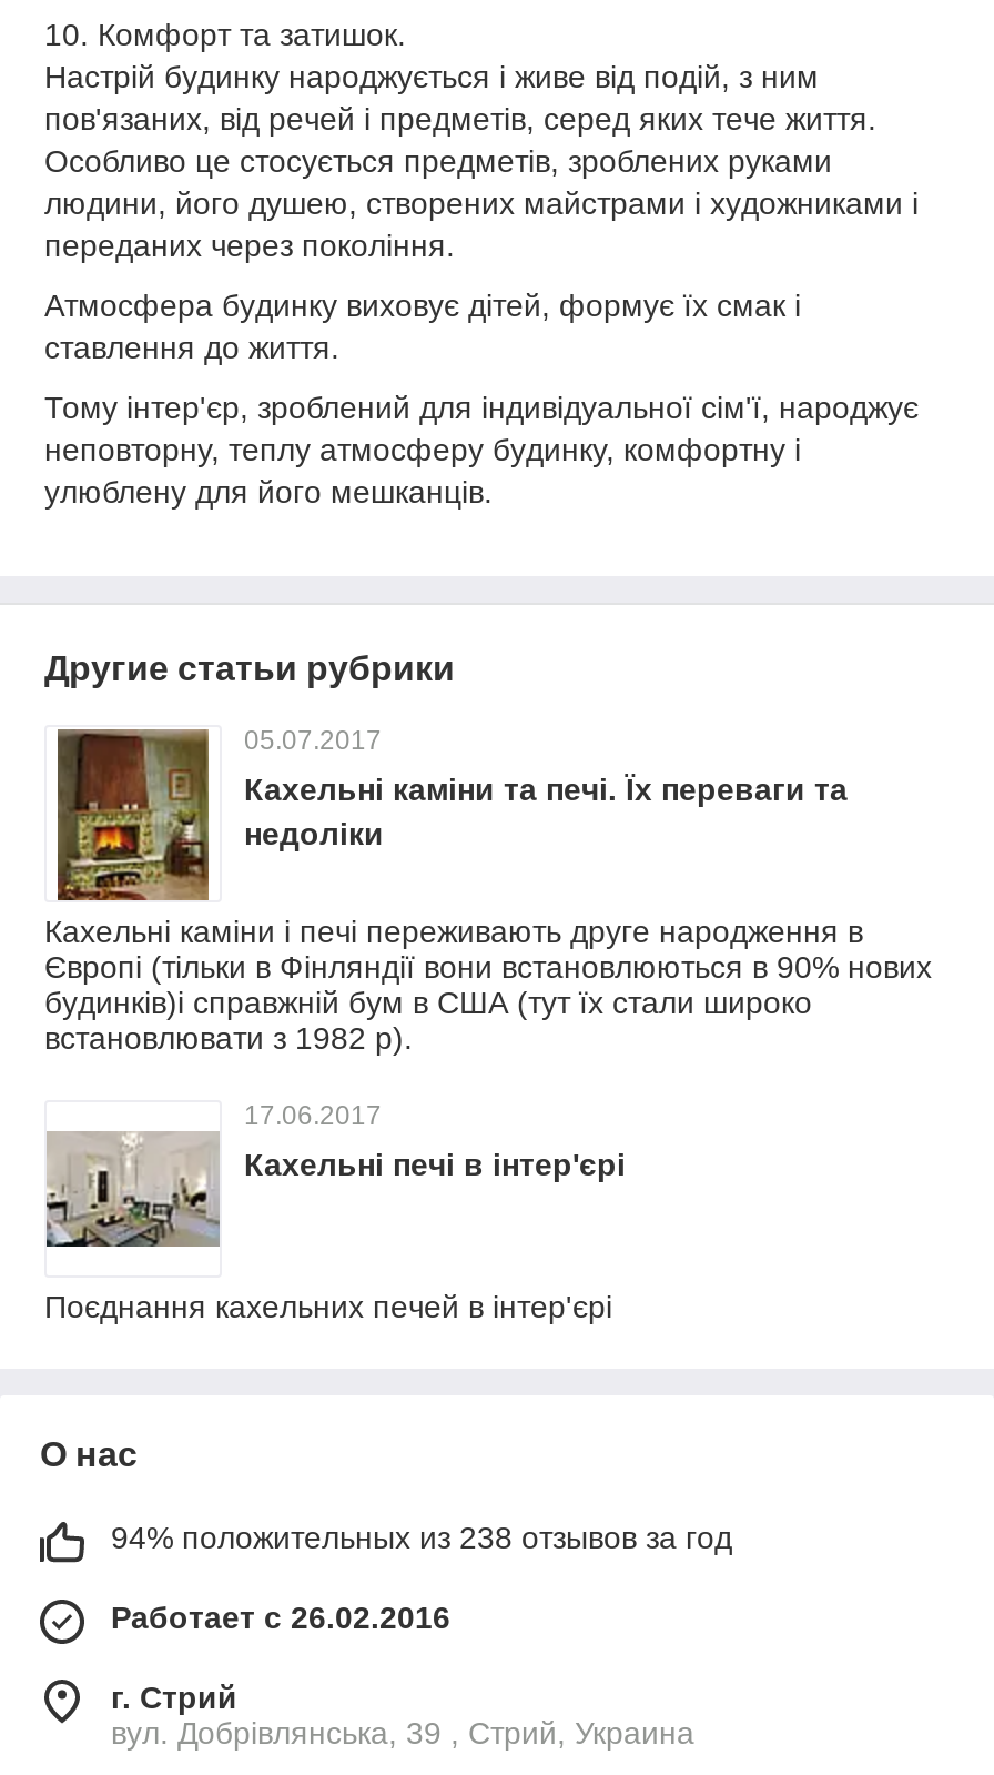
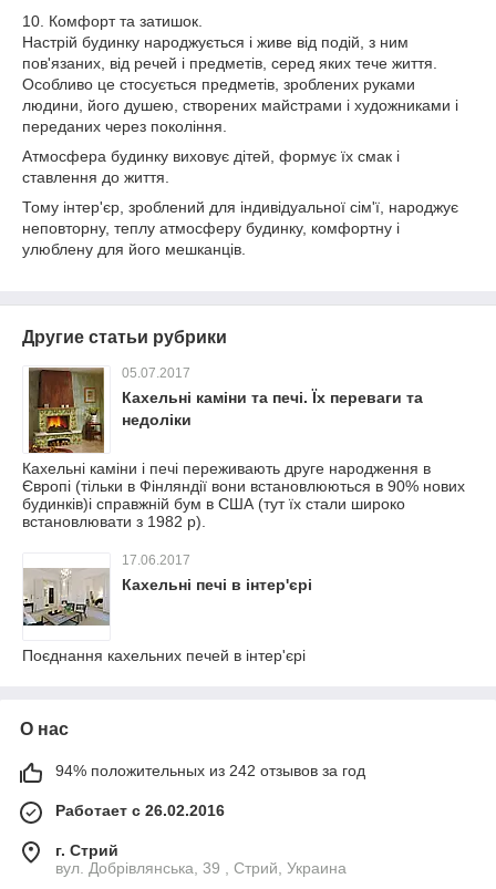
[111,1520,732,1555] 94% положительных из 238 отзывов за год -> [55,762,365,779] 94% положительных из 242 отзывов за год

